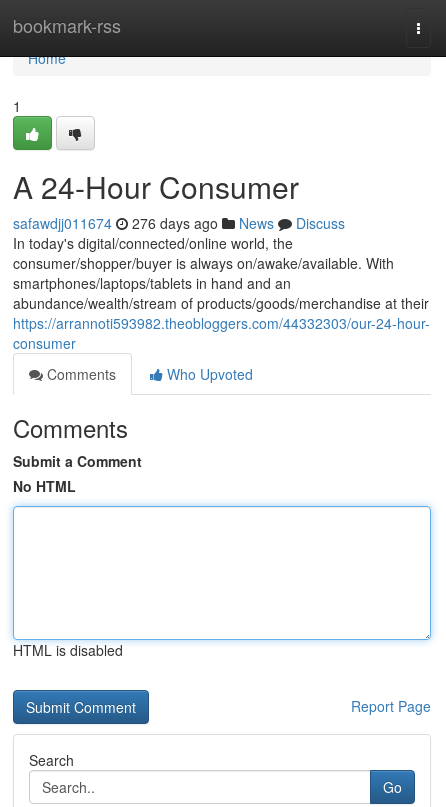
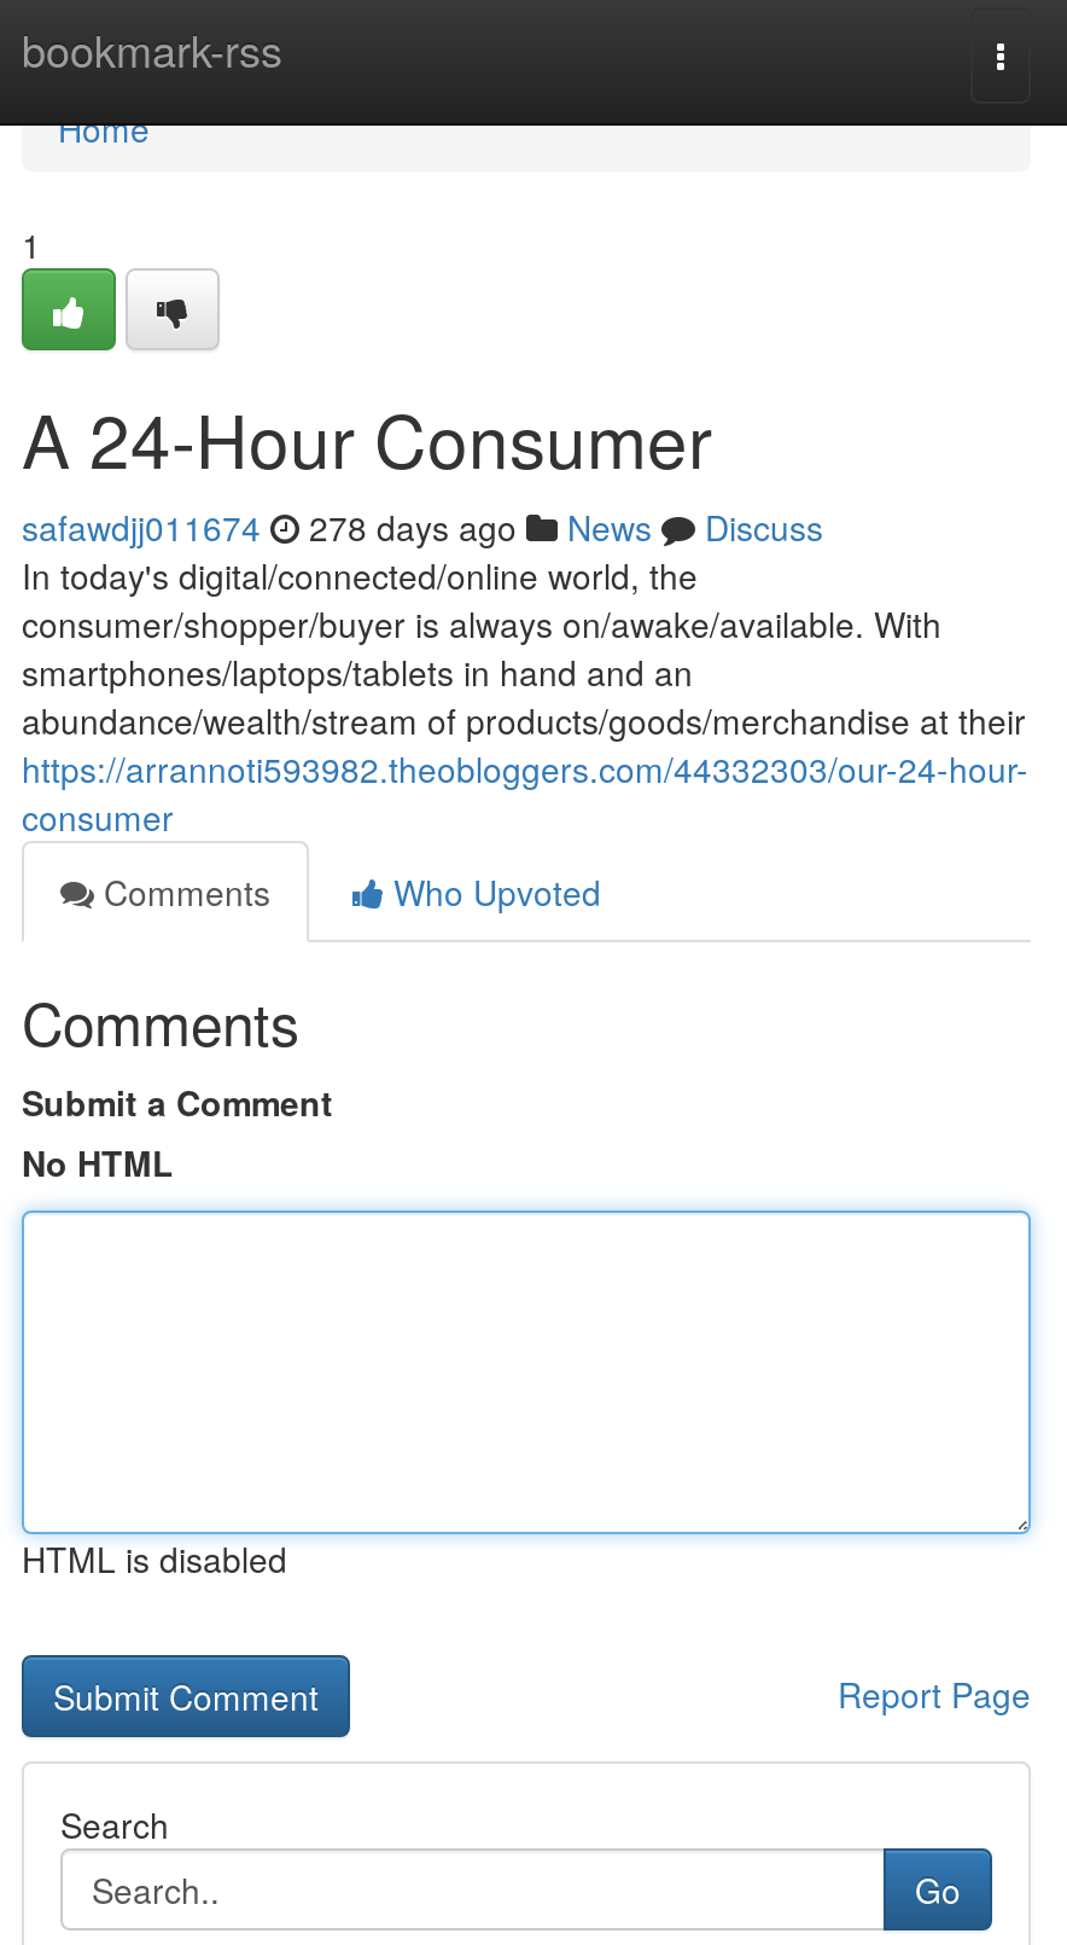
[13,213,345,233] safawdjj011674 276 days ago News Discuss -> [22,503,823,551] safawdjj011674 278 days ago News Discuss

